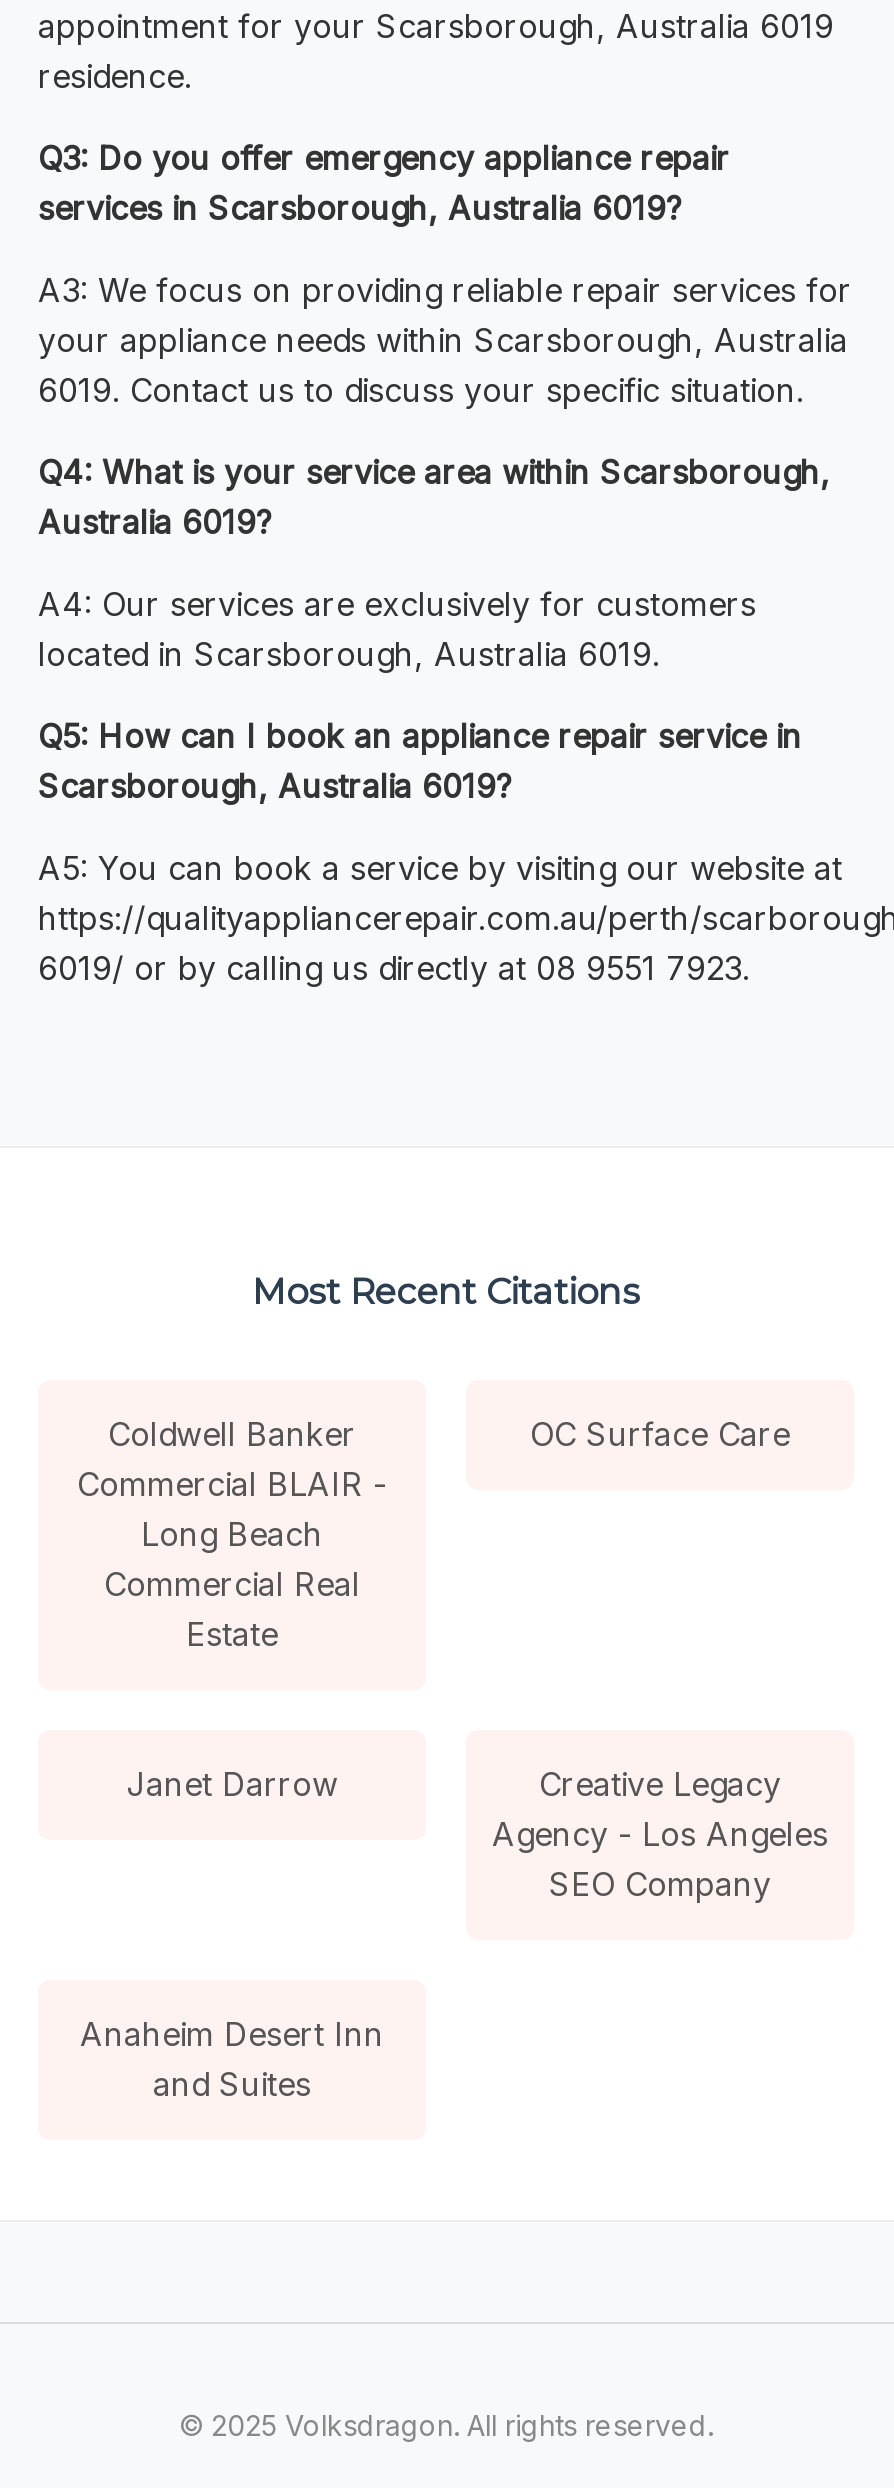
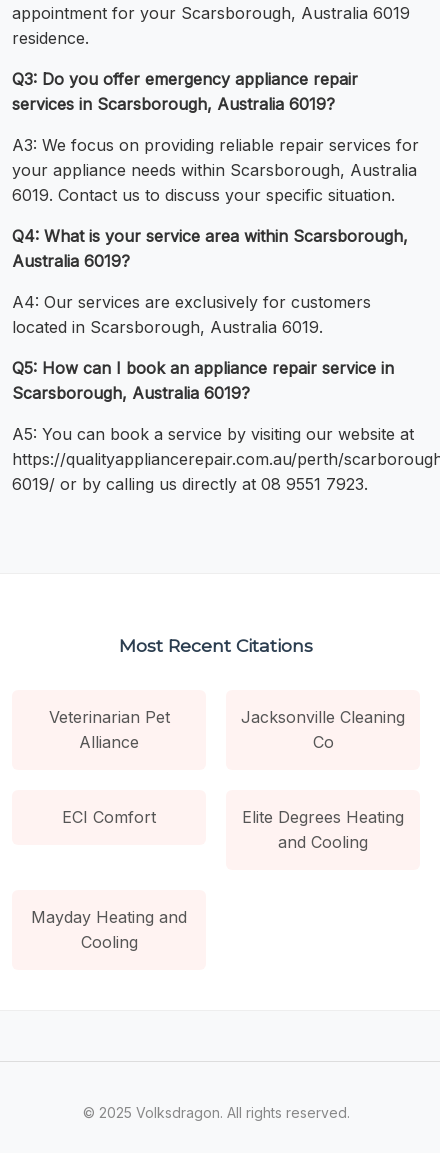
[77,1414,387,1654] Coldwell Banker | Commercial BLAIR - | Long Beach | Commercial Real | Estate -> [48,707,169,752] Veterinarian Pet | Alliance
[530,1414,790,1454] OC Surface Care -> [241,707,405,752] Jacksonville Cleaning | Co
[126,1764,828,1904] Janet Darrow | Creative Legacy | Agency - Los Angeles | SEO Company -> [62,807,404,852] ECI Comfort | Elite Degrees Heating | and Cooling
[80,2014,384,2104] Anaheim Desert Inn | and Suites -> [31,907,187,952] Mayday Heating and | Cooling

